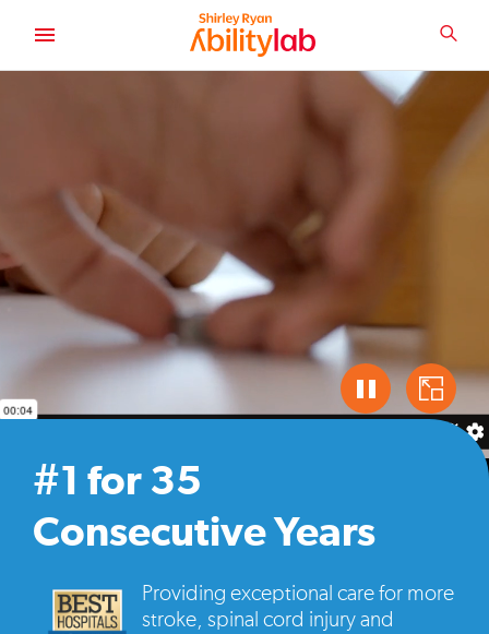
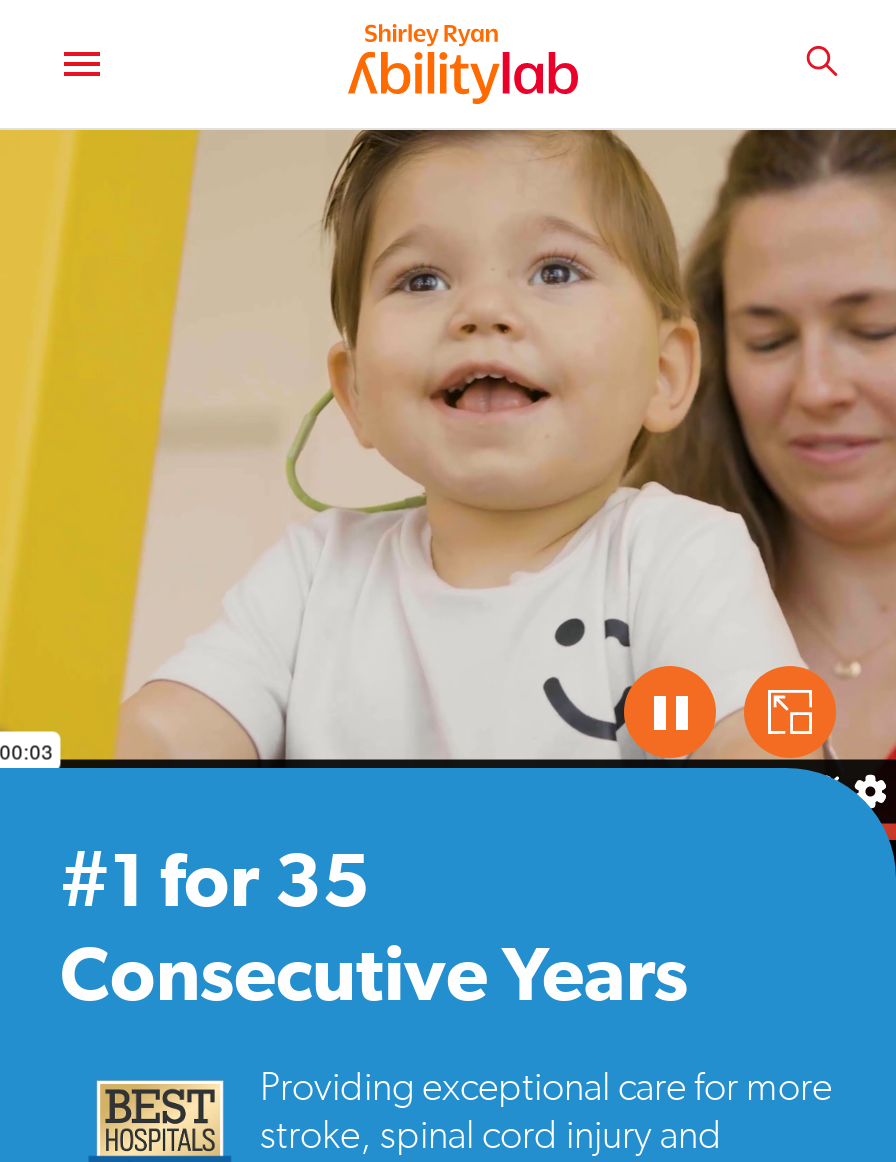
[3,70,486,420] [image] -> [6,128,890,770] [image]

